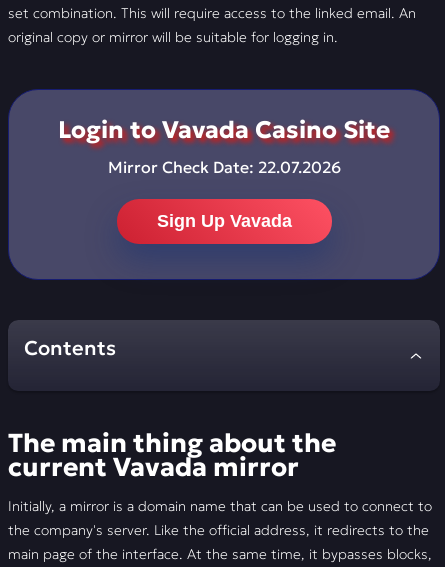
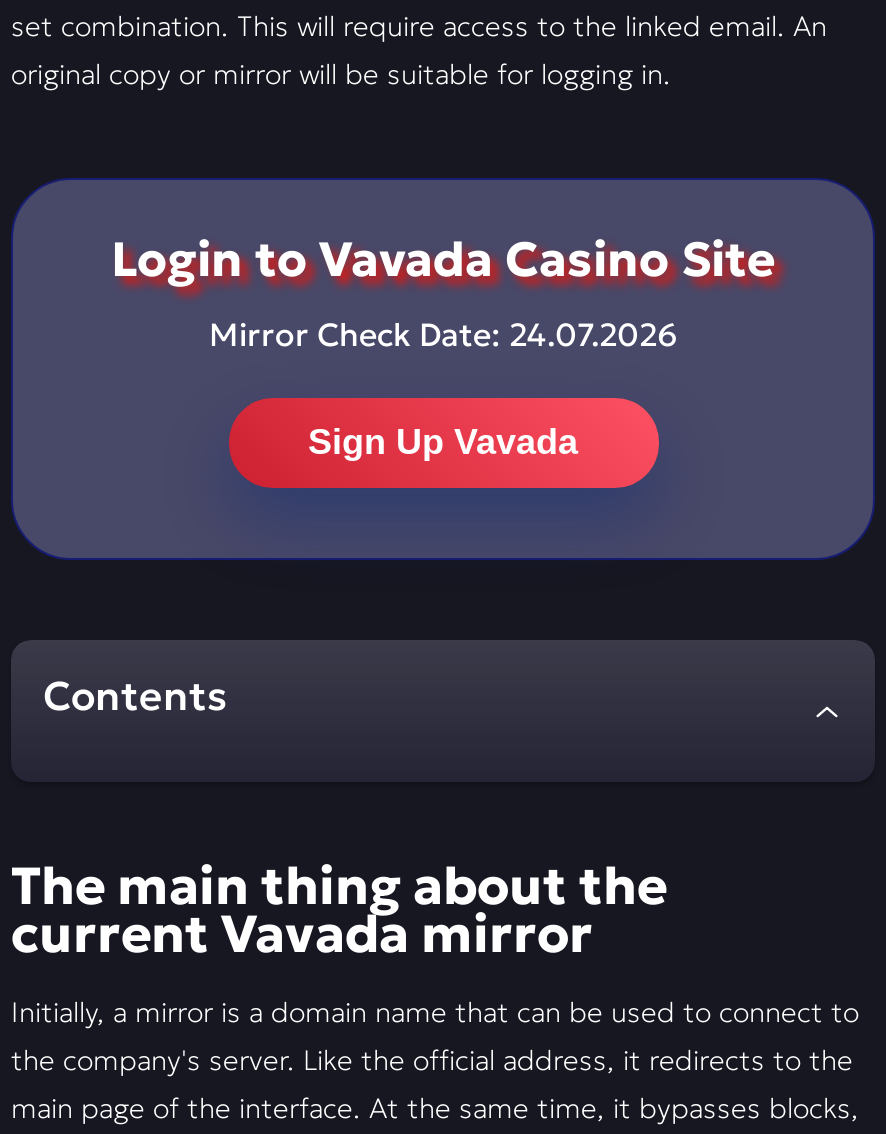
[107,157,340,177] Mirror Check Date: 22.07.2026 -> [209,315,677,355] Mirror Check Date: 24.07.2026

